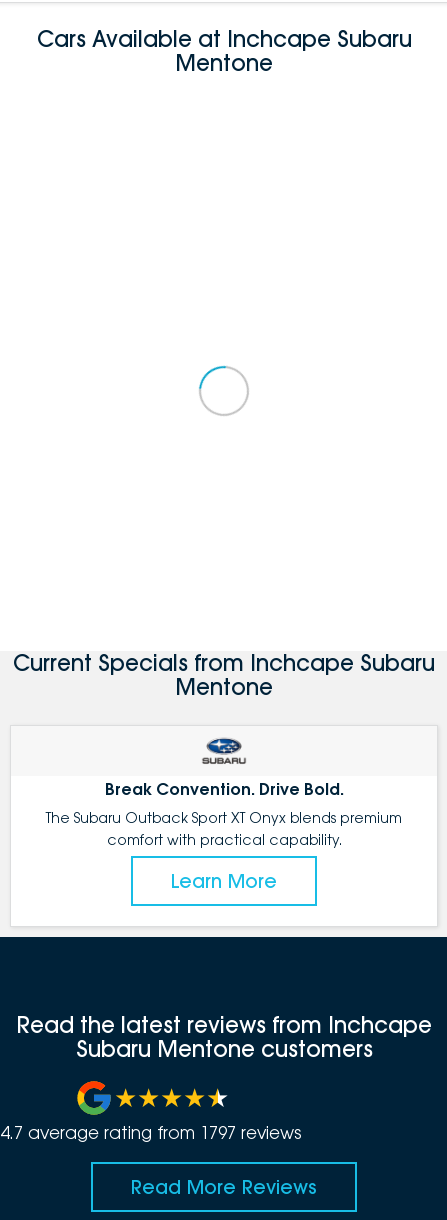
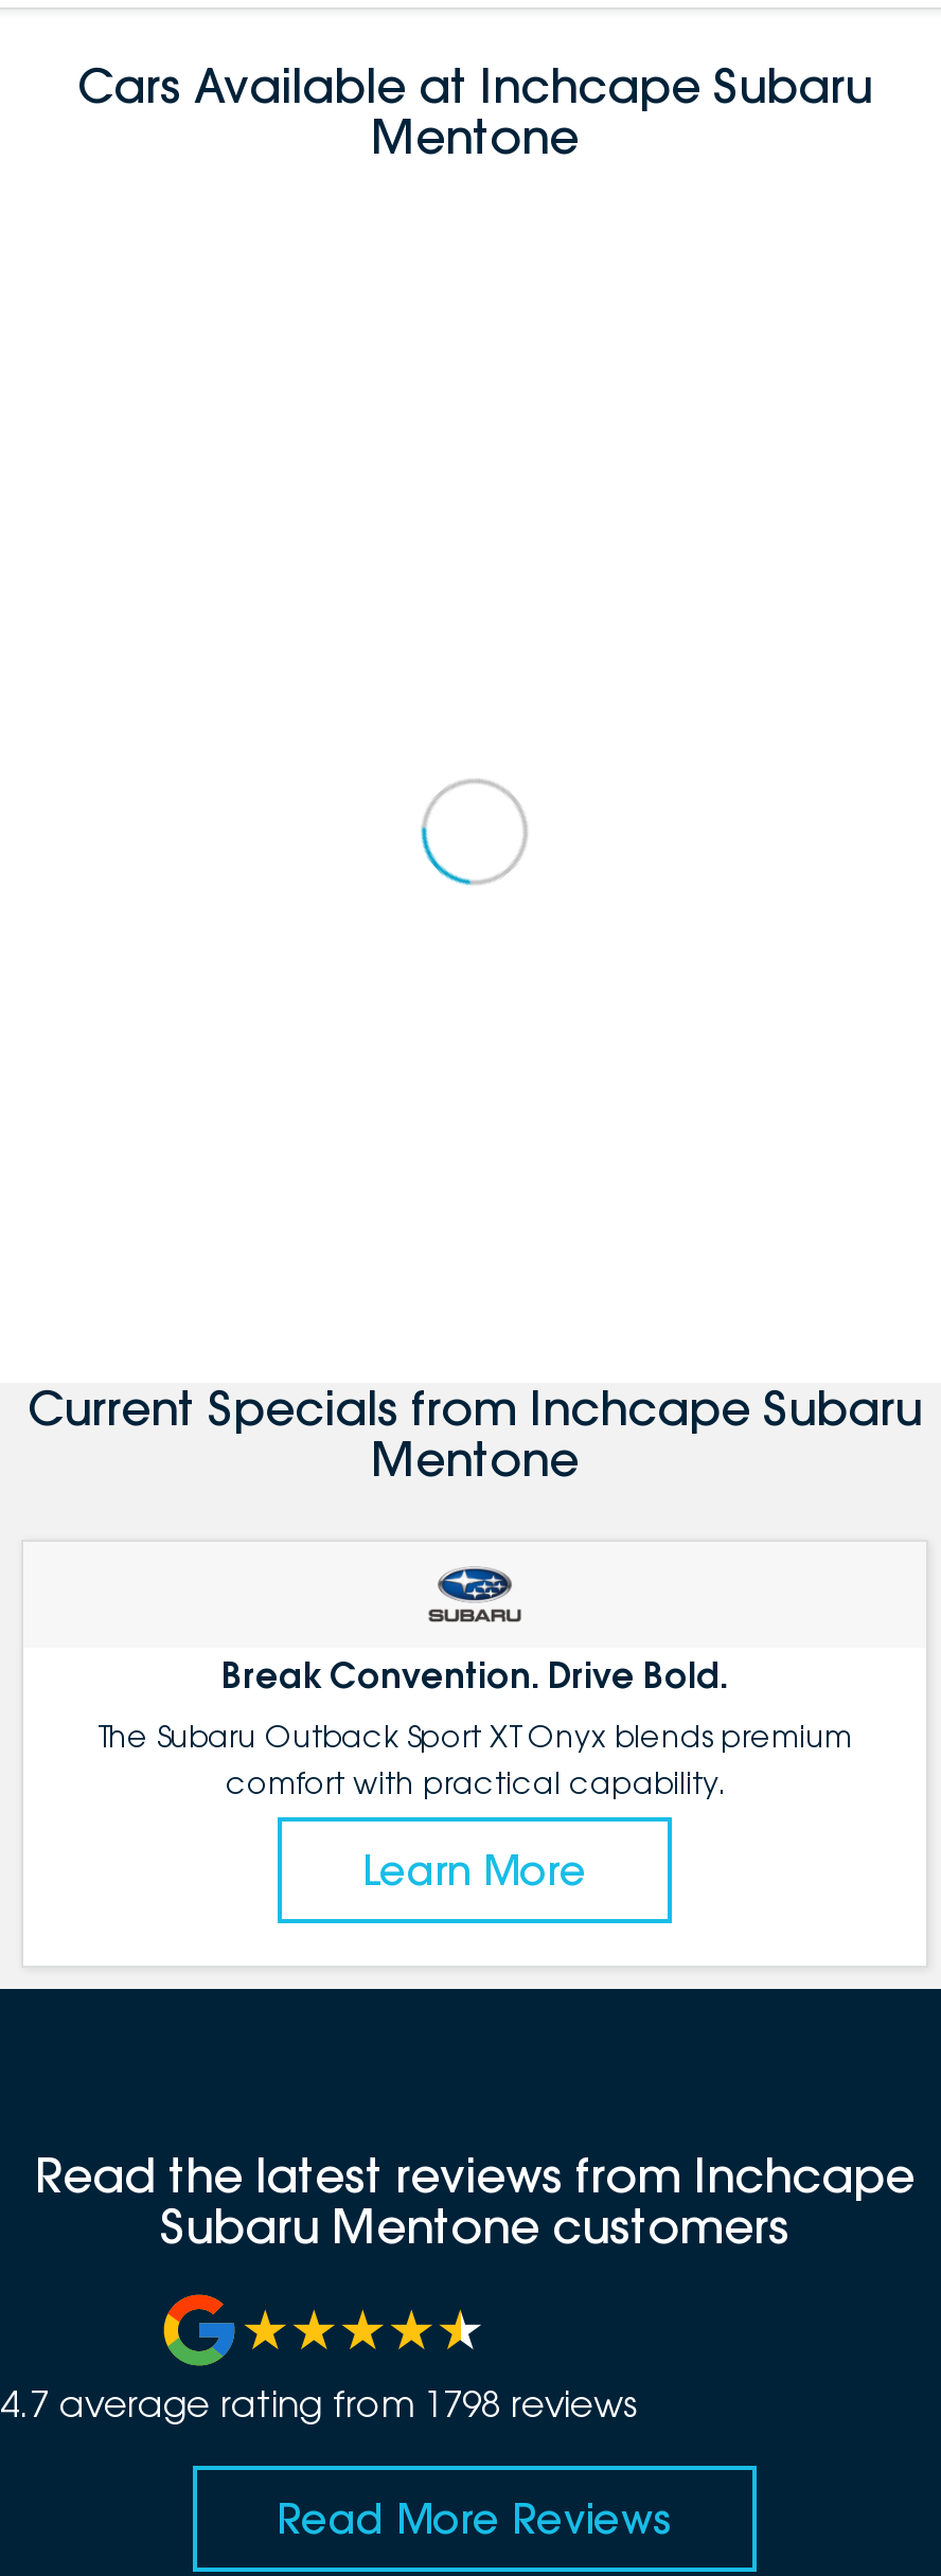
[0,1122,302,1143] 4.7 average rating from 1797 reviews -> [0,2381,640,2426] 4.7 average rating from 1798 reviews

